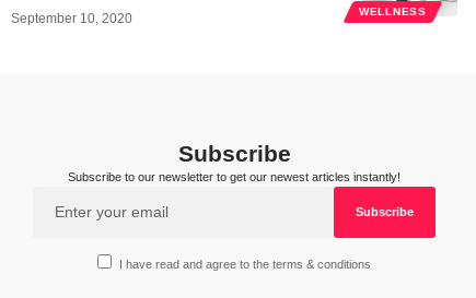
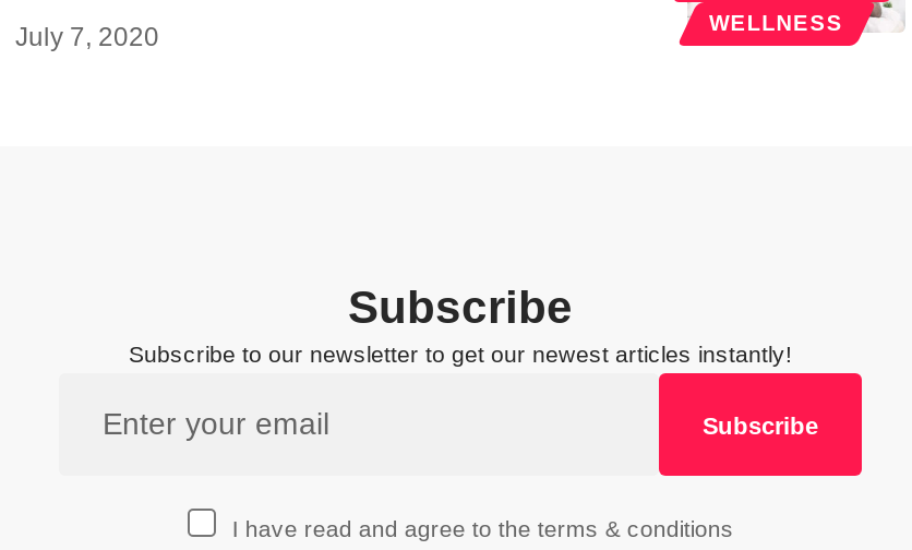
[11,11,132,26] September 10, 2020 -> [15,22,159,52] July 7, 2020

